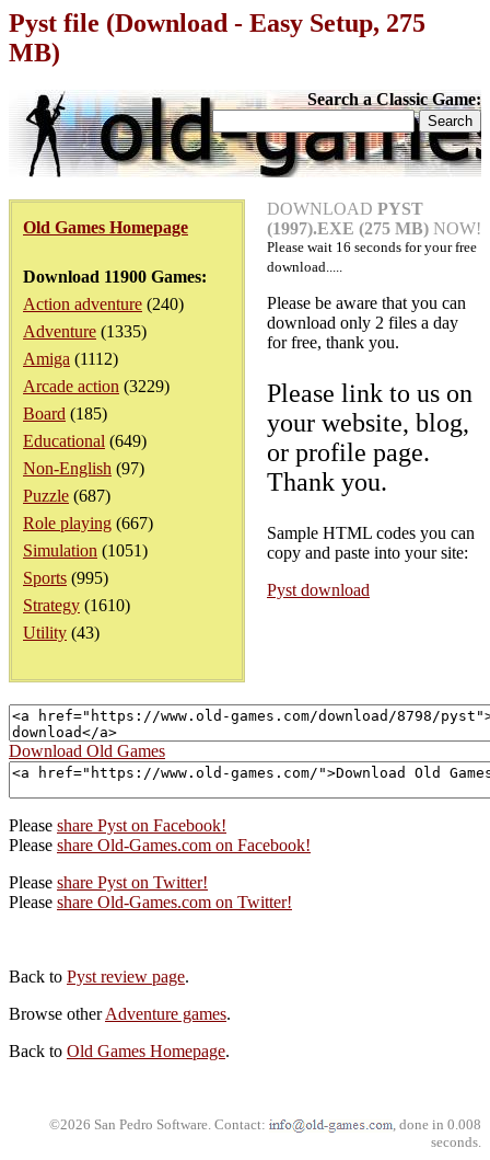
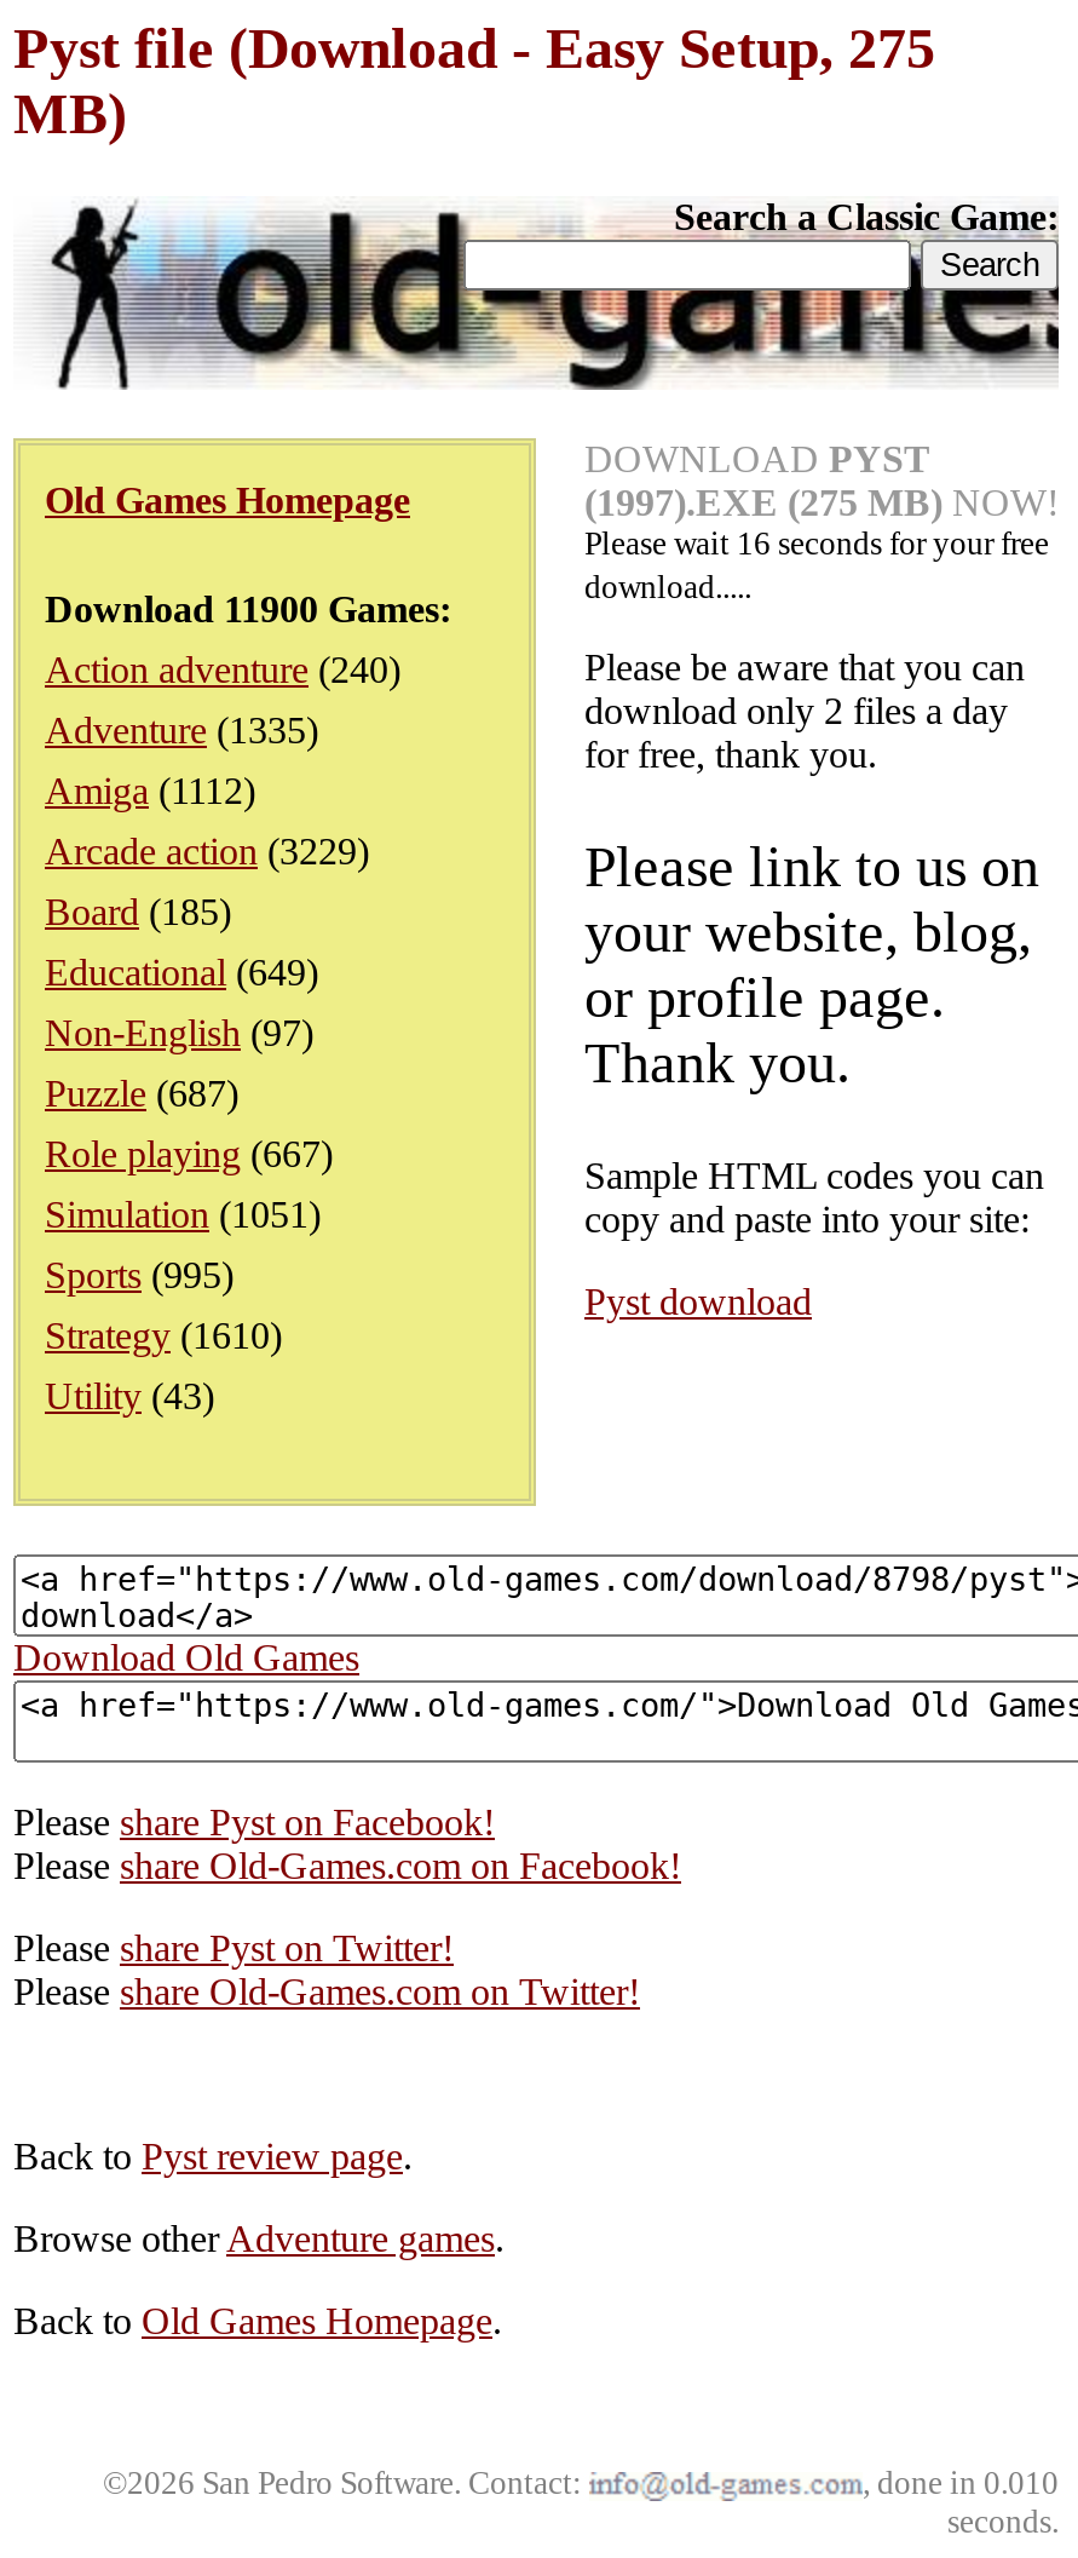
[393,1116,481,1133] , done in 0.008 -> [863,2465,1059,2501] , done in 0.010

